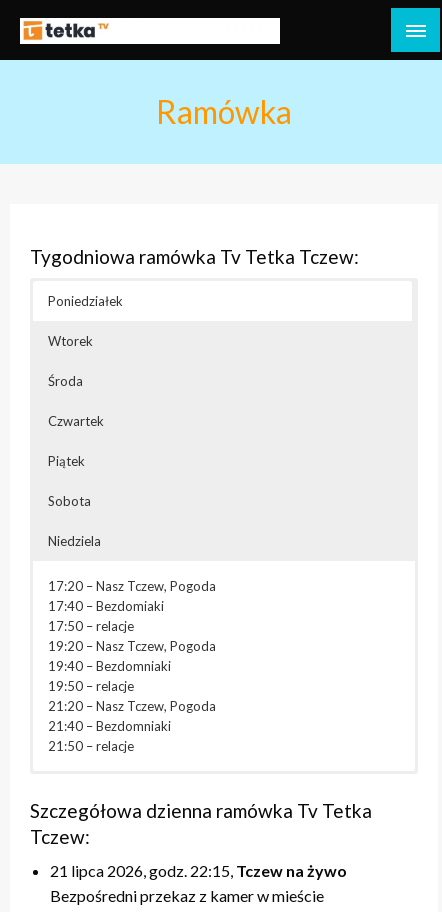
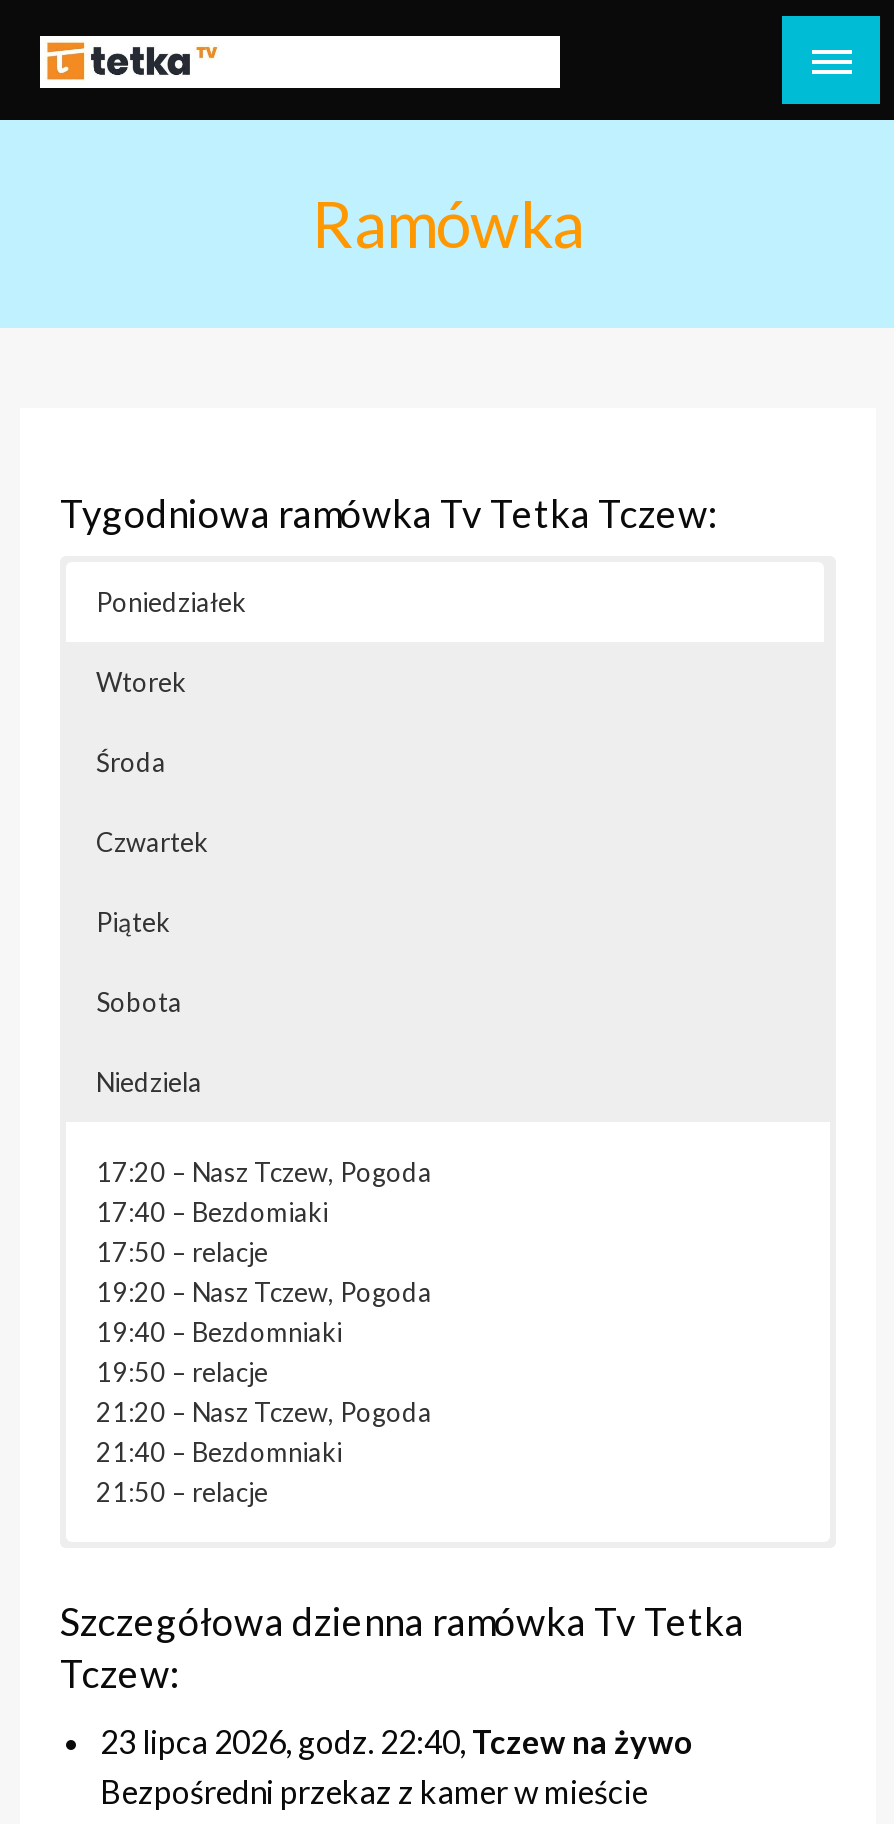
[50,861,347,880] 21 lipca 2026, godz. 22:15, Tczew na żywo -> [100,1722,694,1760] 23 lipca 2026, godz. 22:40, Tczew na żywo

